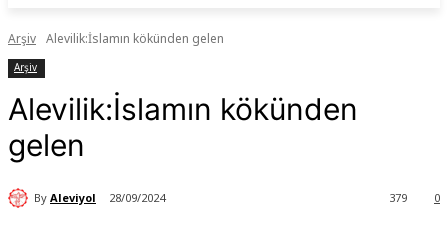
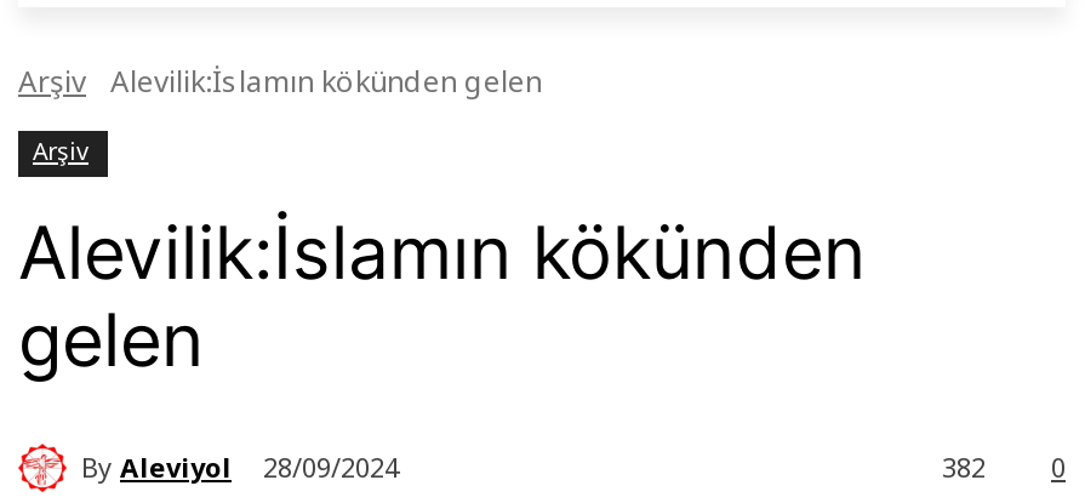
[389,190,440,205] 379 0 -> [942,448,1066,485] 382 0

